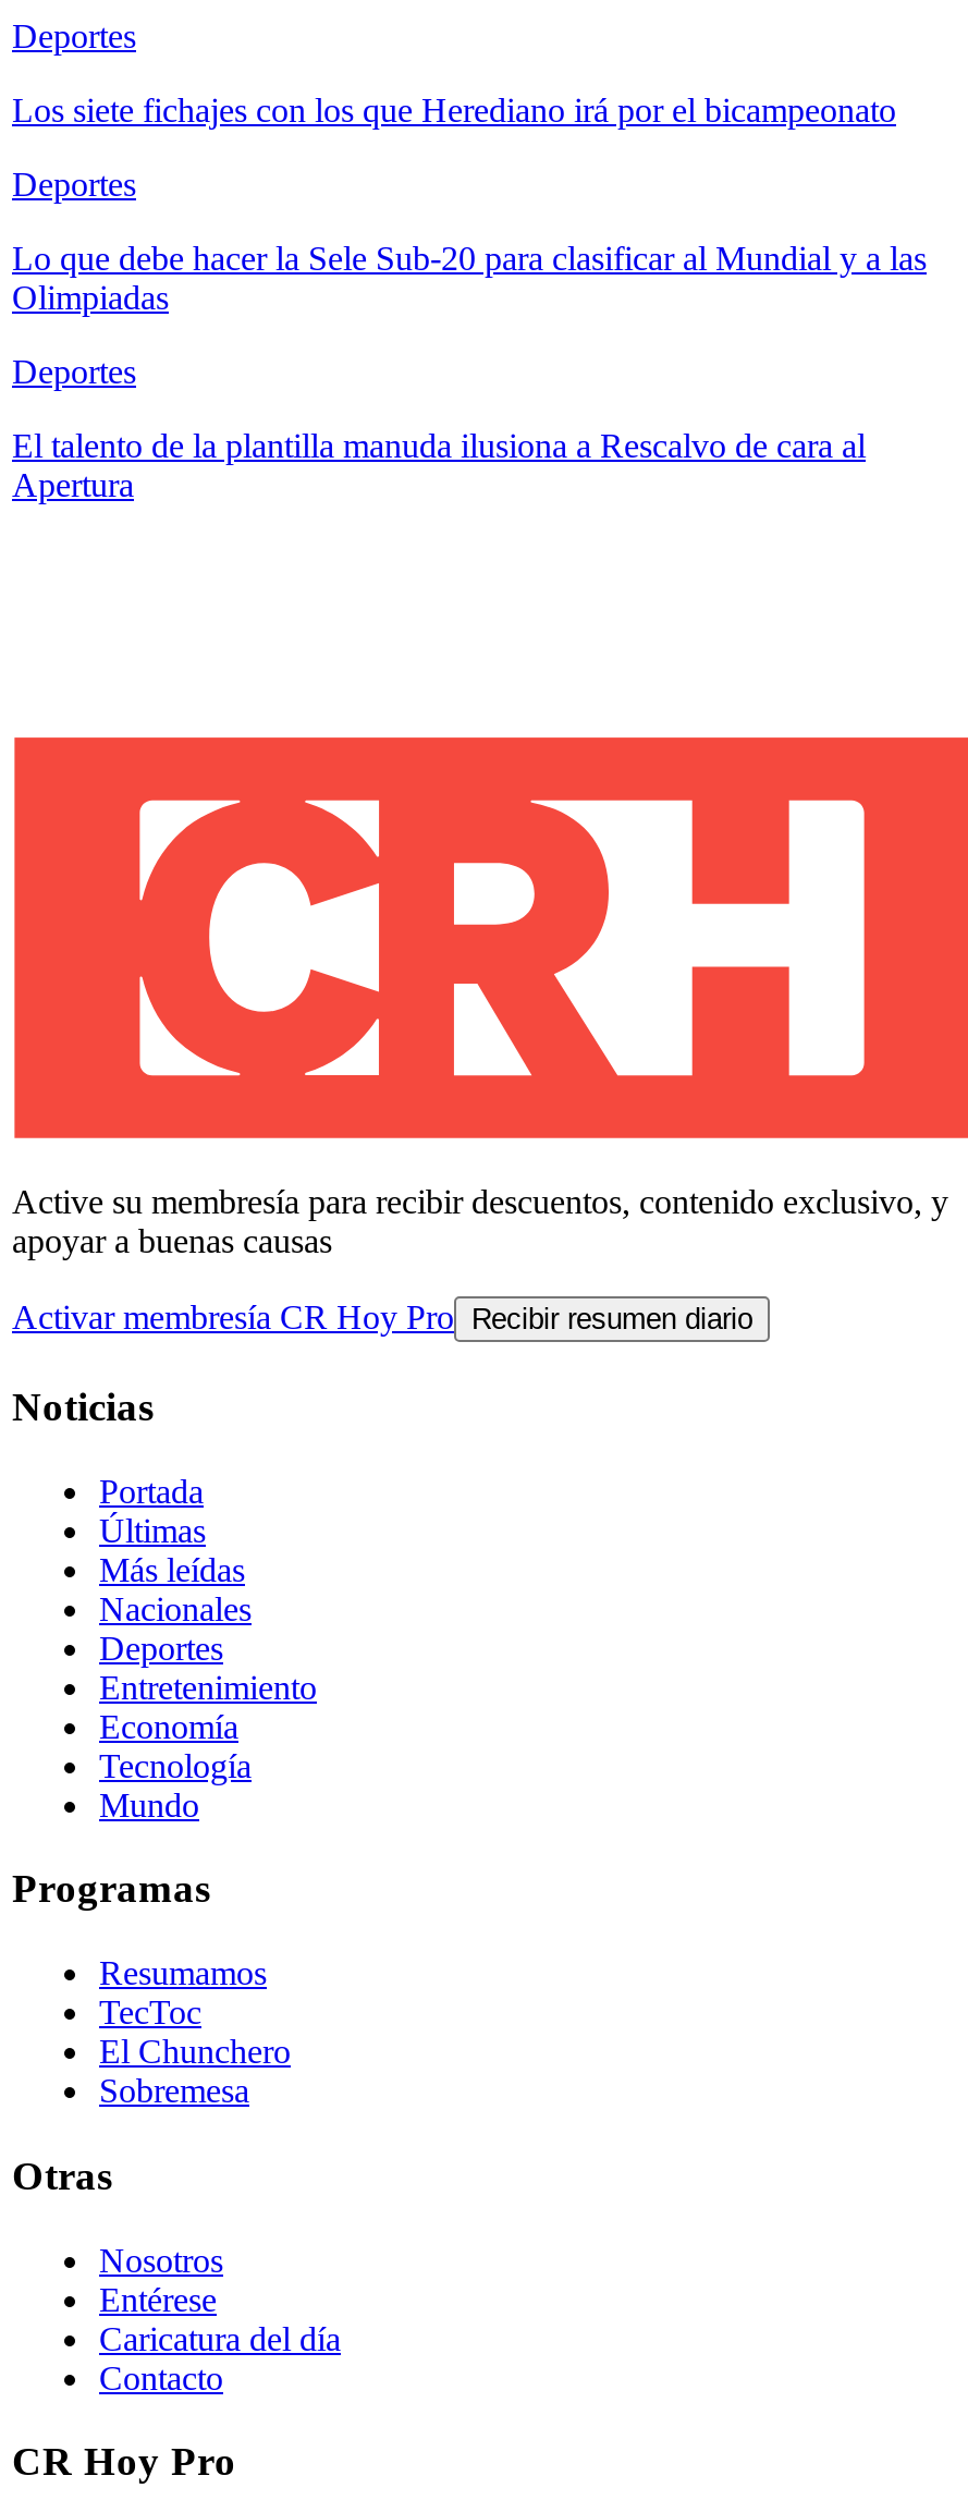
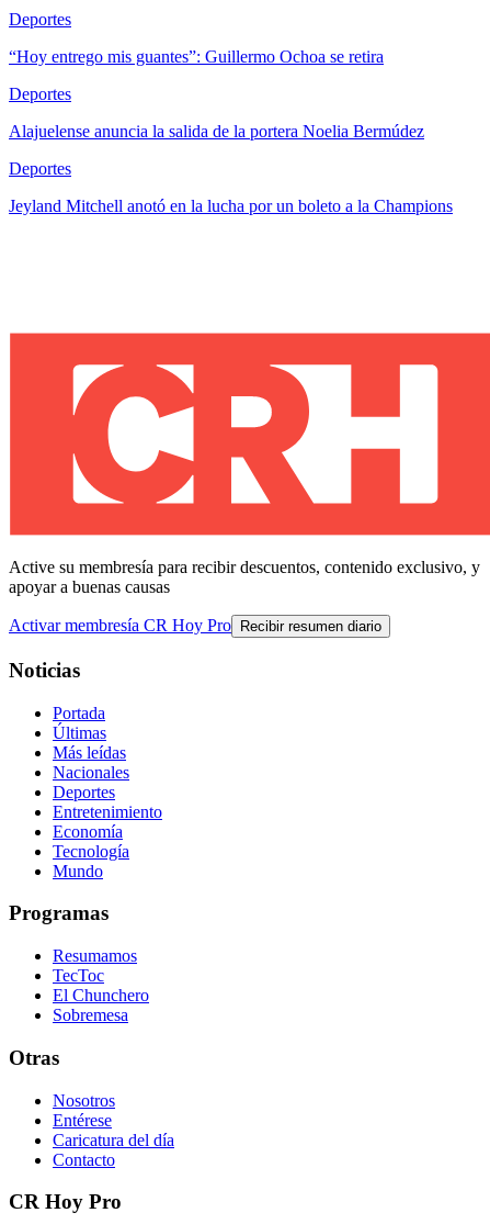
[12,92,896,129] Los siete fichajes con los que Herediano irá por el bicampeonato -> [9,47,384,66] “Hoy entrego mis guantes”: Guillermo Ochoa se retira
[12,240,927,316] Lo que debe hacer la Sele Sub-20 para clasificar al Mundial y a las | Olimpiadas -> [9,122,424,141] Alajuelense anuncia la salida de la portera Noelia Bermúdez
[12,427,866,504] El talento de la plantilla manuda ilusiona a Rescalvo de cara al | Apertura -> [9,197,453,215] Jeyland Mitchell anotó en la lucha por un boleto a la Champions

